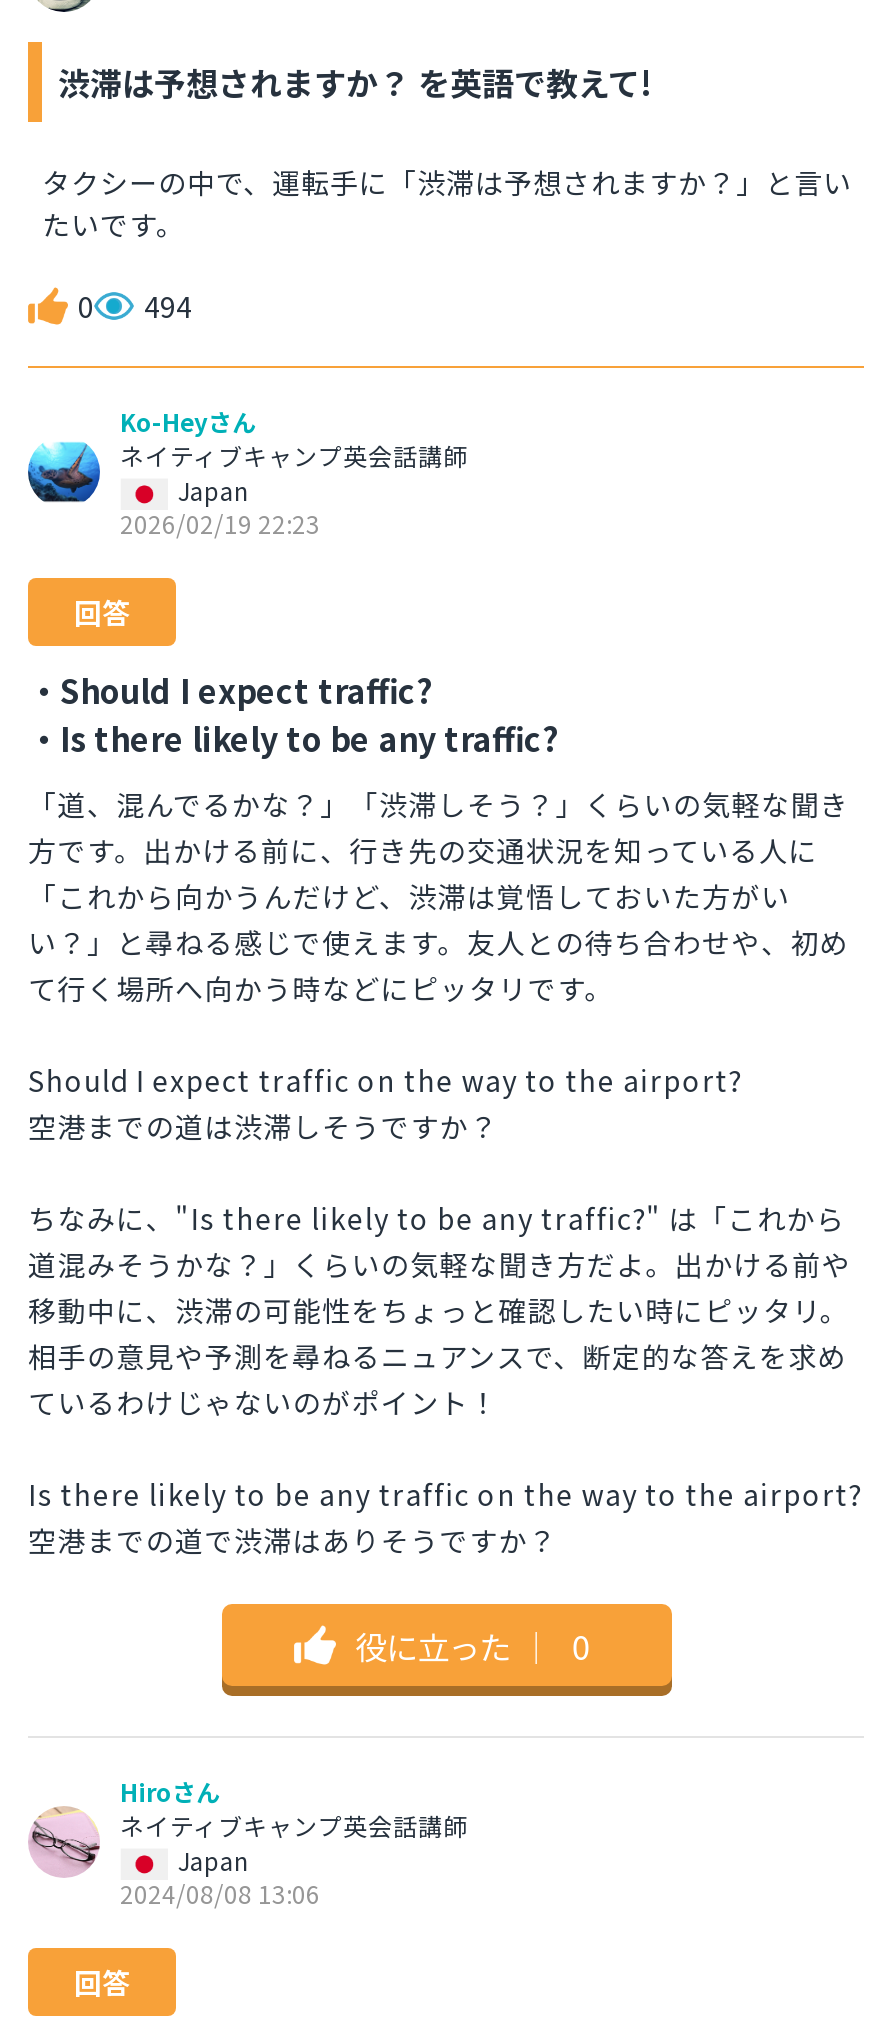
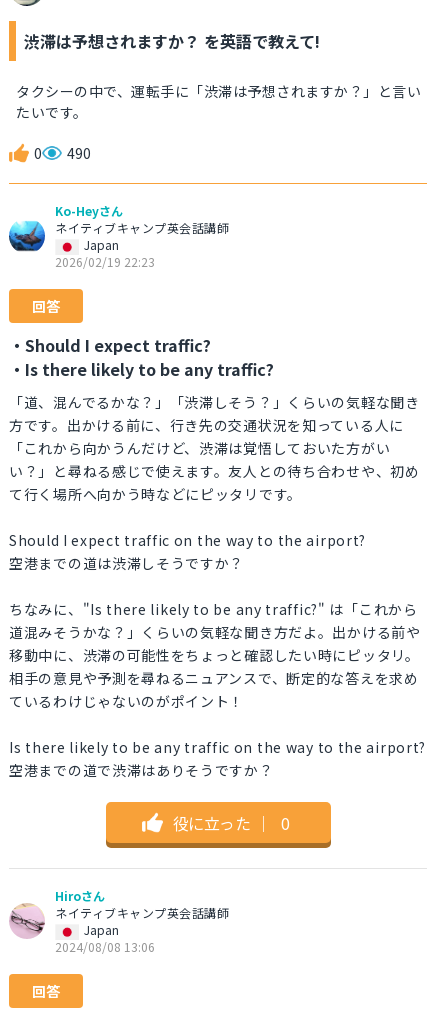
[78,287,192,327] 0 494 -> [34,143,91,163] 0 490

